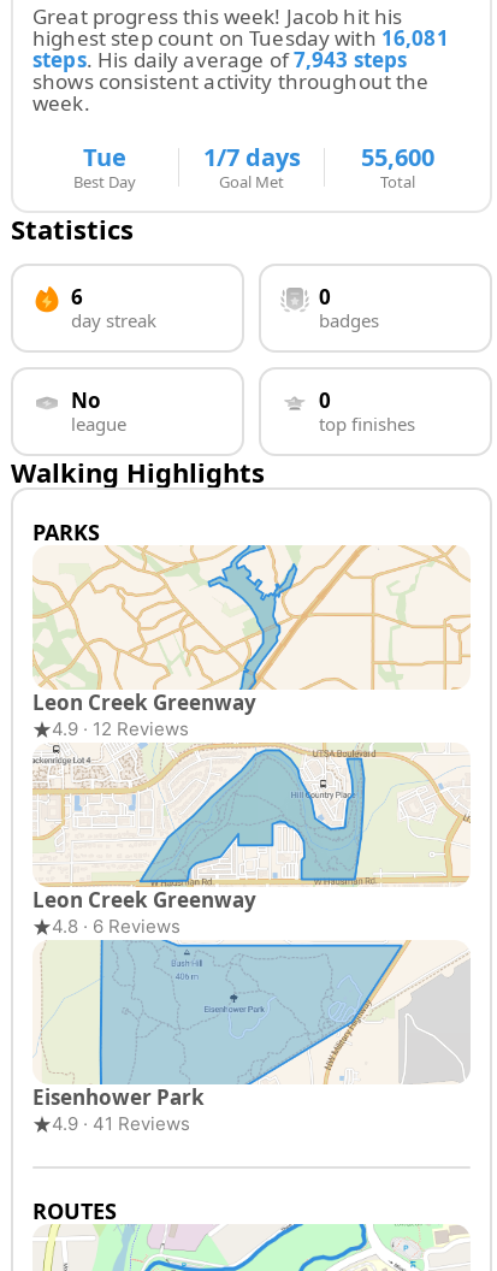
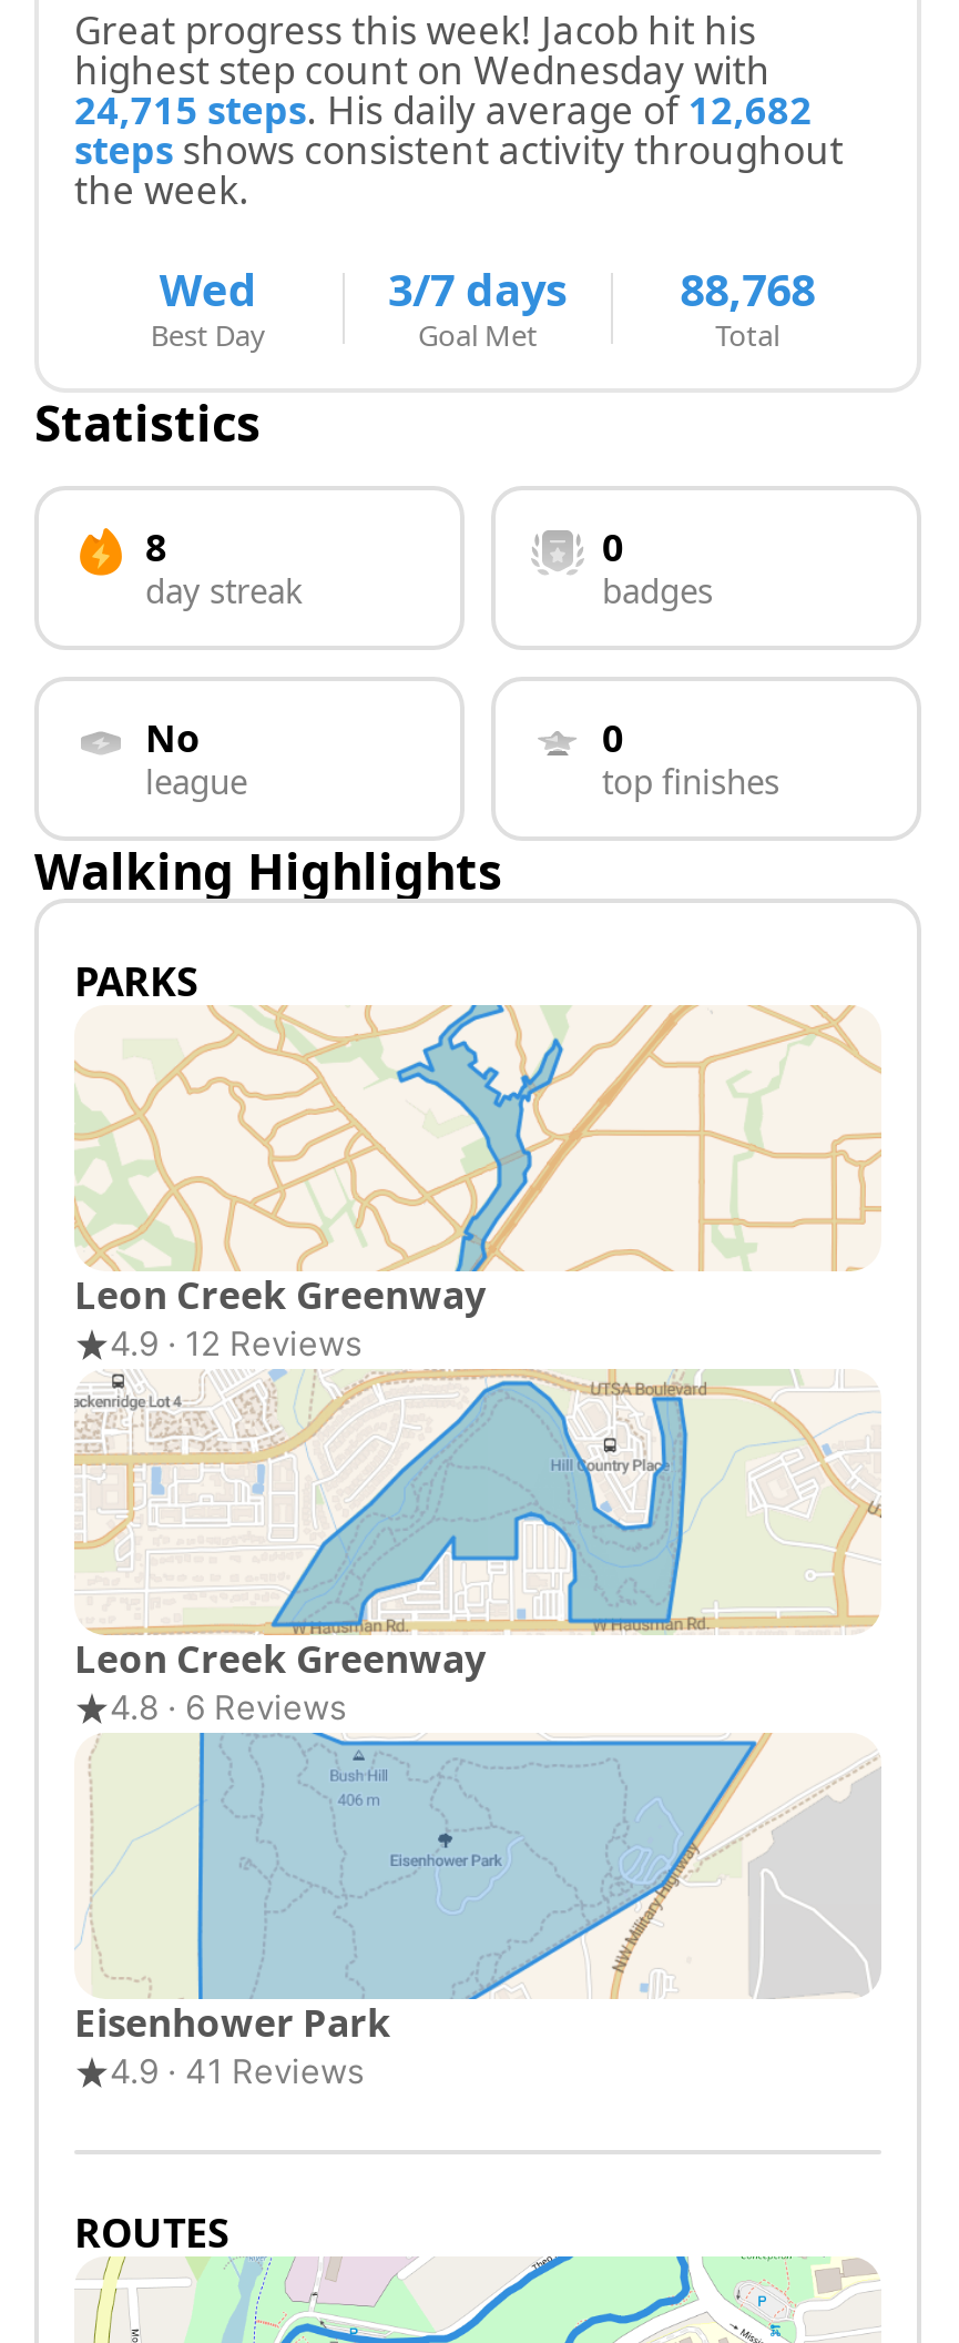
[32,24,449,117] highest step count onTuesdaywith 16,081 | steps.Hisdaily average of7,943steps | shows consistent activity throughout the | week. -> [74,44,843,215] highest step count onWednesdaywith | 24,715steps.Hisdaily average of 12,682 | stepsshows consistent activity throughout | the week.
[83,141,127,173] Tue -> [159,260,257,319] Wed
[203,141,300,173] 1/7 days -> [388,260,568,319] 3/7 days
[361,141,435,173] 55,600 -> [680,260,815,319] 88,768
[71,283,83,311] 6 -> [145,521,167,572] 8

